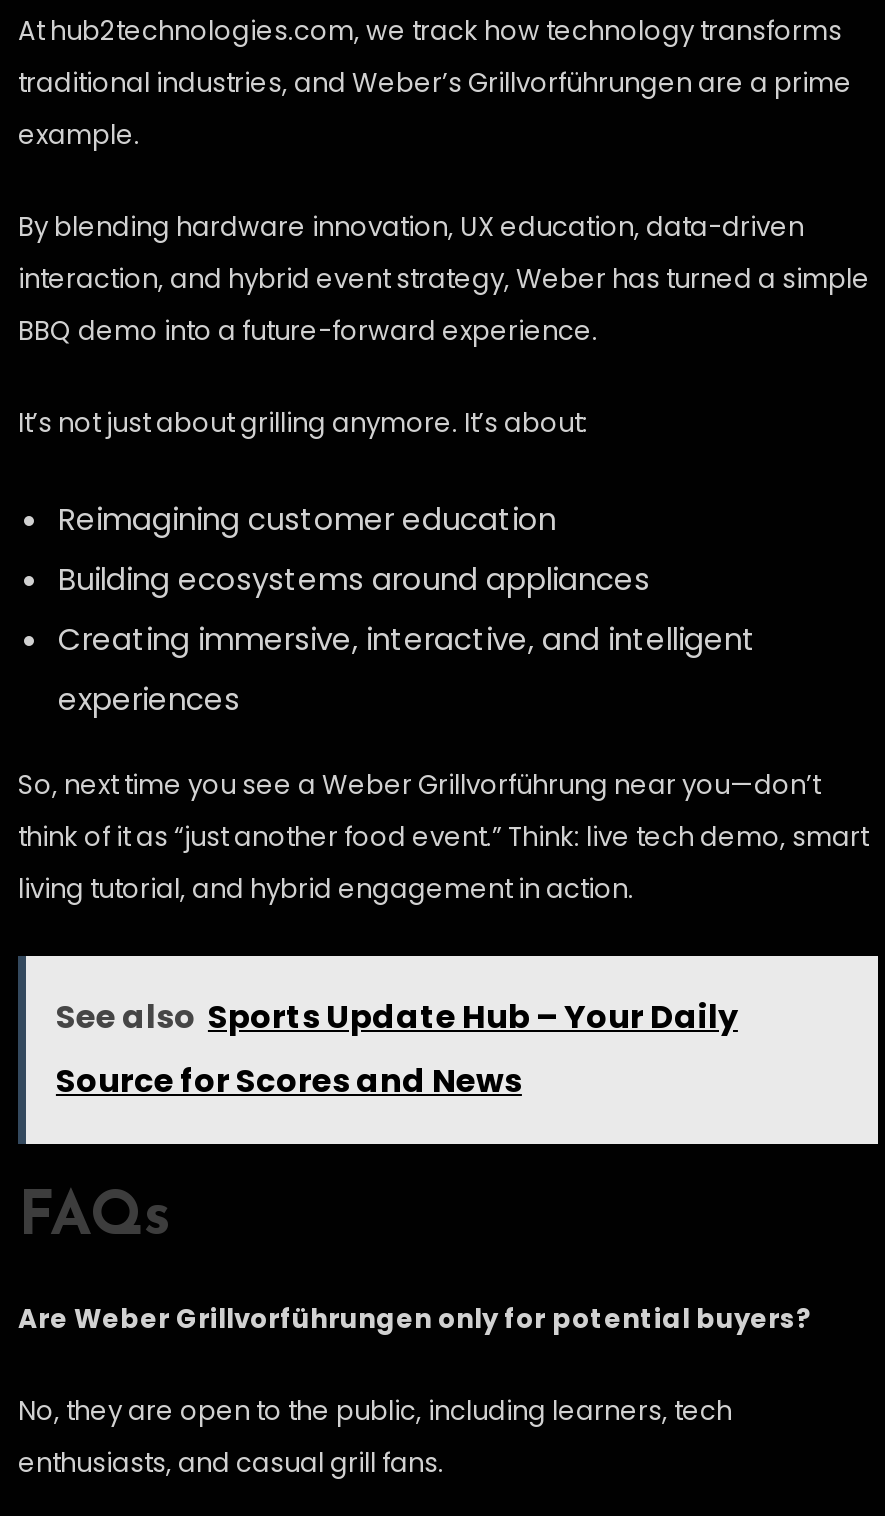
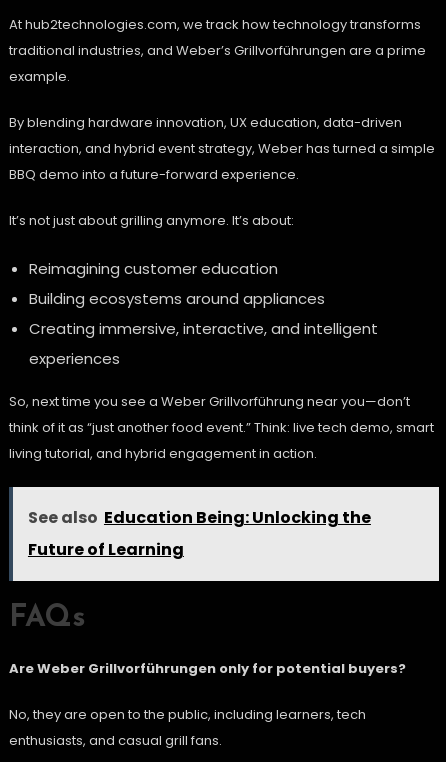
[56,993,738,1103] See also Sports Update Hub – Your Daily | Source for Scores and News -> [28,506,371,561] See also Education Being: Unlocking the | Future of Learning

